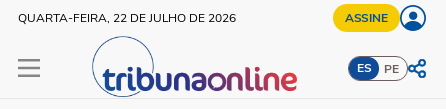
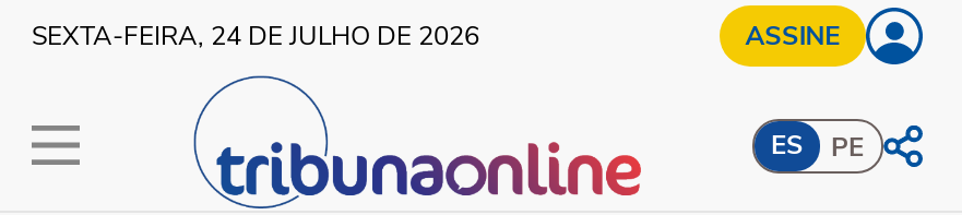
[18,10,236,26] QUARTA-FEIRA, 22 DE JULHO DE 2026 -> [32,19,479,53] SEXTA-FEIRA, 24 DE JULHO DE 2026

